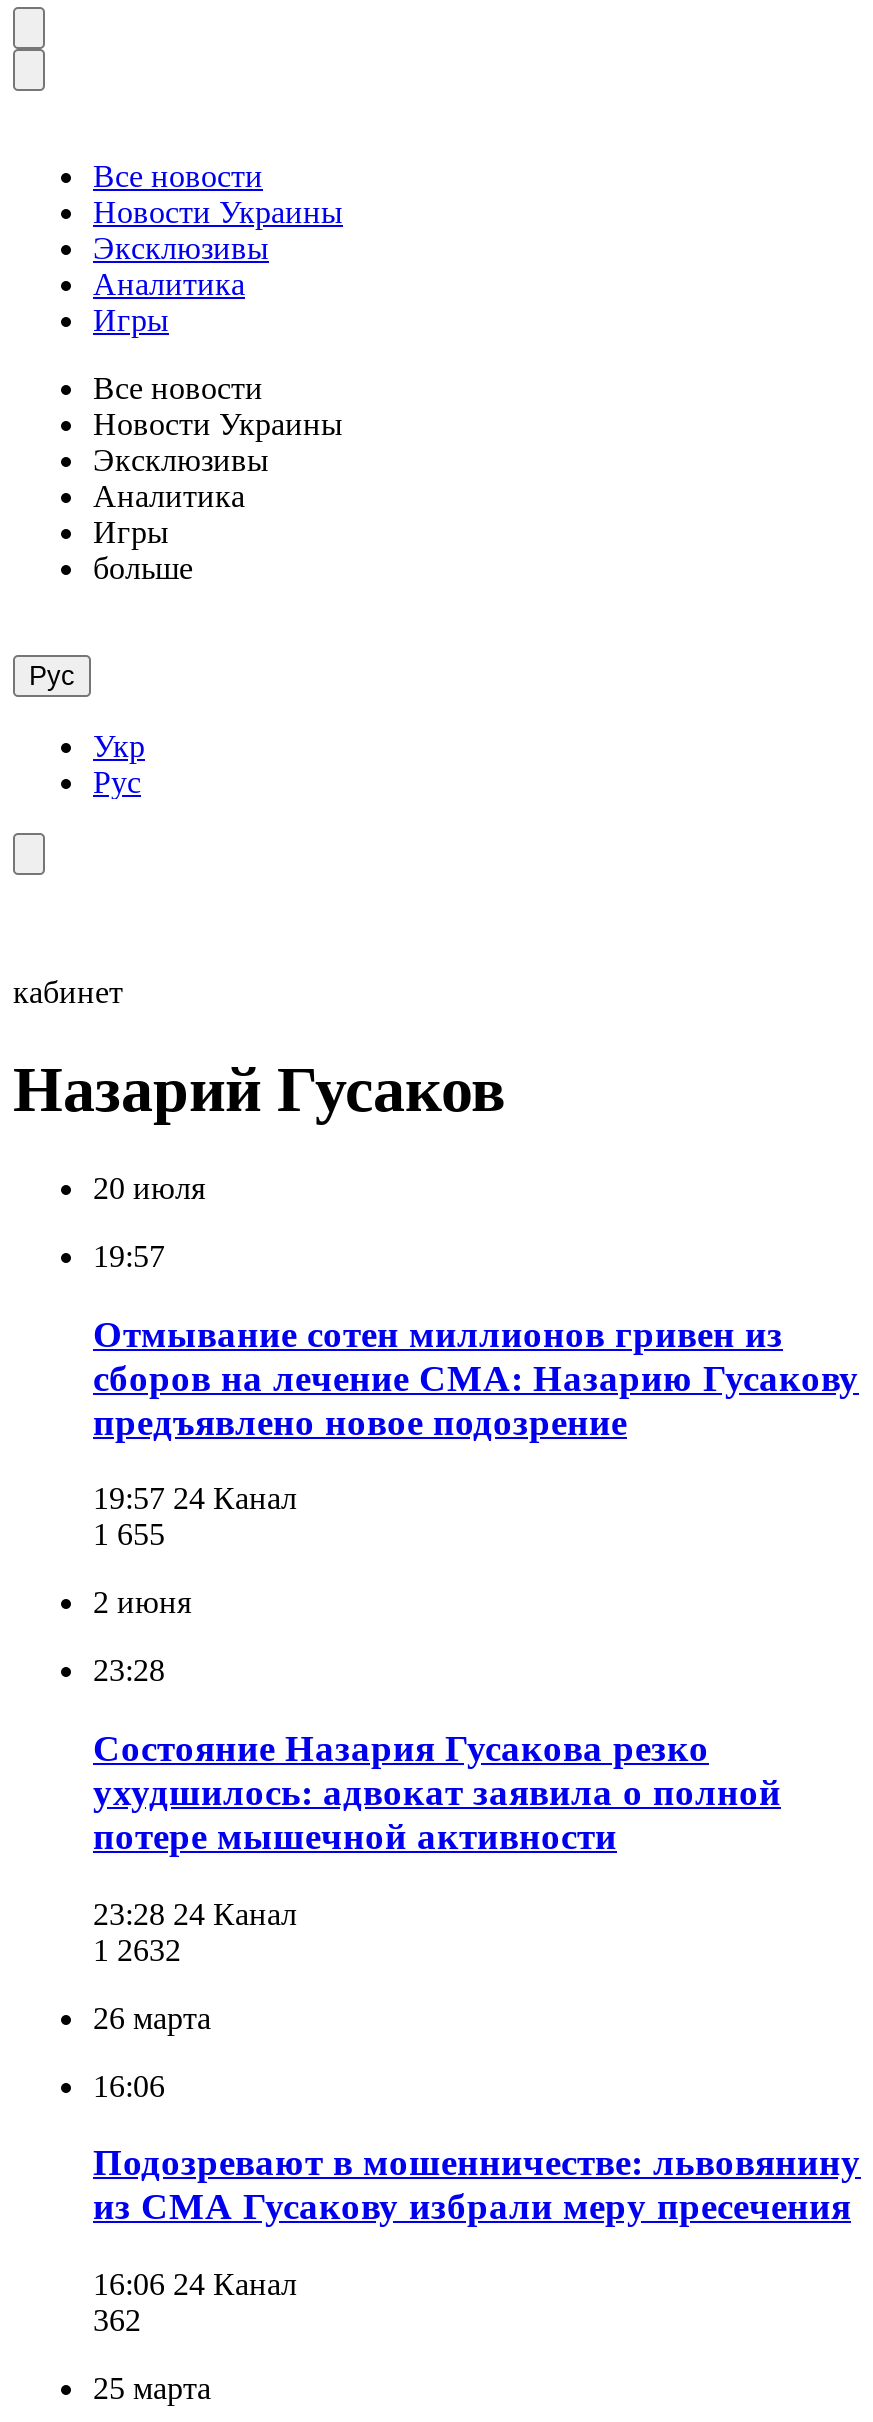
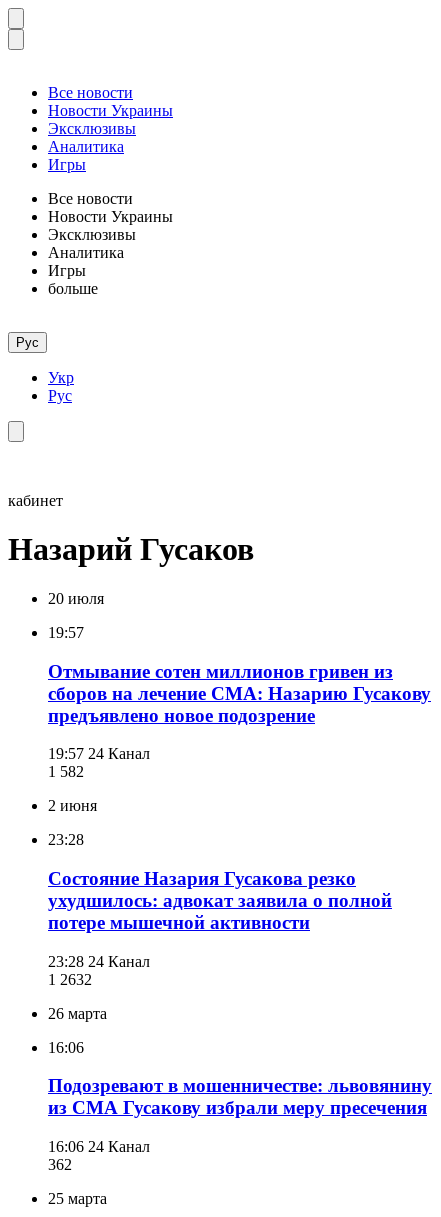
[93,1518,165,1552] 1 655 -> [48,763,84,780] 1 582

